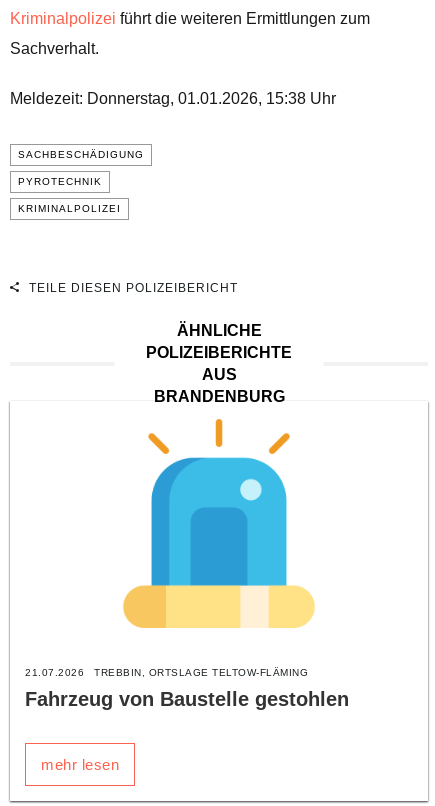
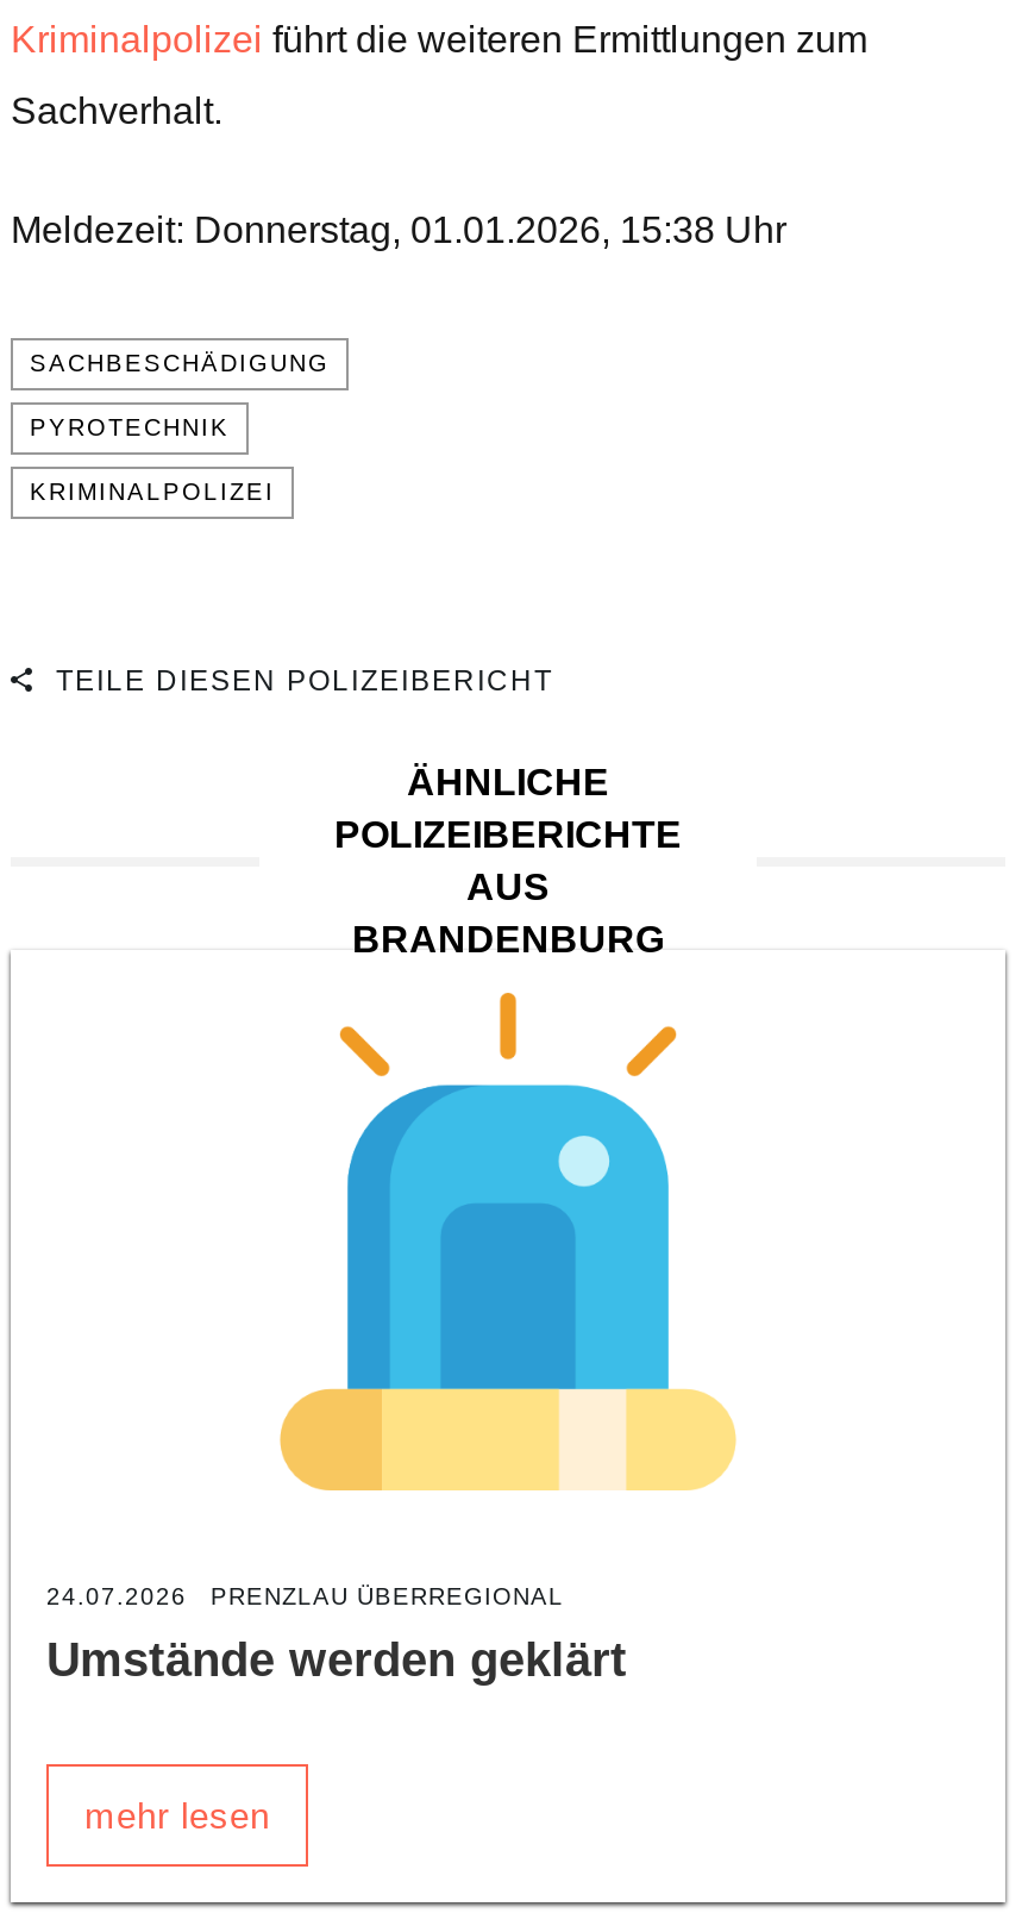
[25,667,308,678] 21.07.2026 | TREBBIN, ORTSLAGE TELTOW-FLÄMING -> [46,1583,564,1609] 24.07.2026 | PRENZLAU ÜBERREGIONAL
[25,688,349,710] Fahrzeug von Baustelle gestohlen -> [46,1633,627,1686] Umstände werden geklärt

